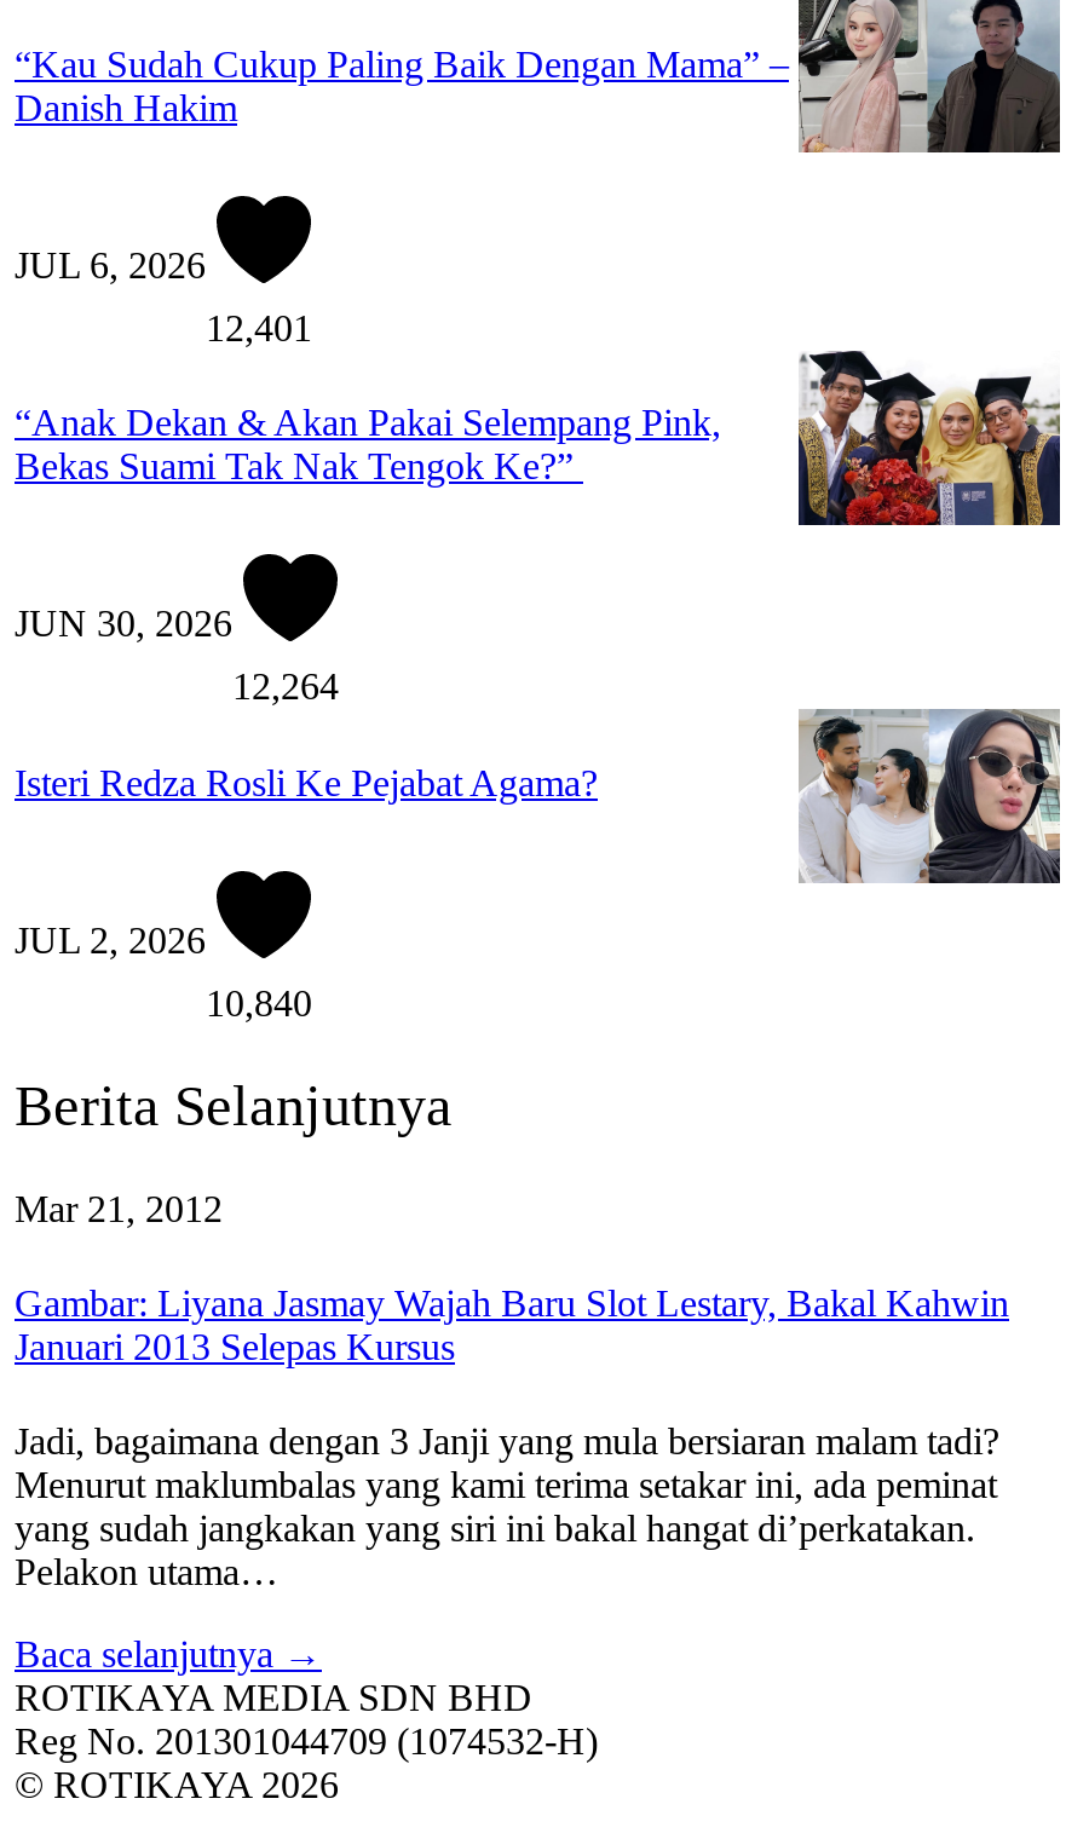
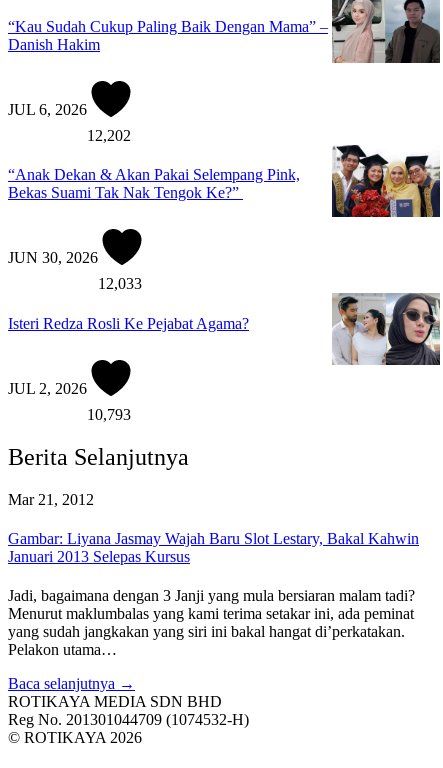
[206,307,312,348] 12,401 -> [87,127,131,144] 12,202
[232,666,339,707] 12,264 -> [98,275,142,292] 12,033
[206,982,312,1023] 10,840 -> [87,406,131,423] 10,793

